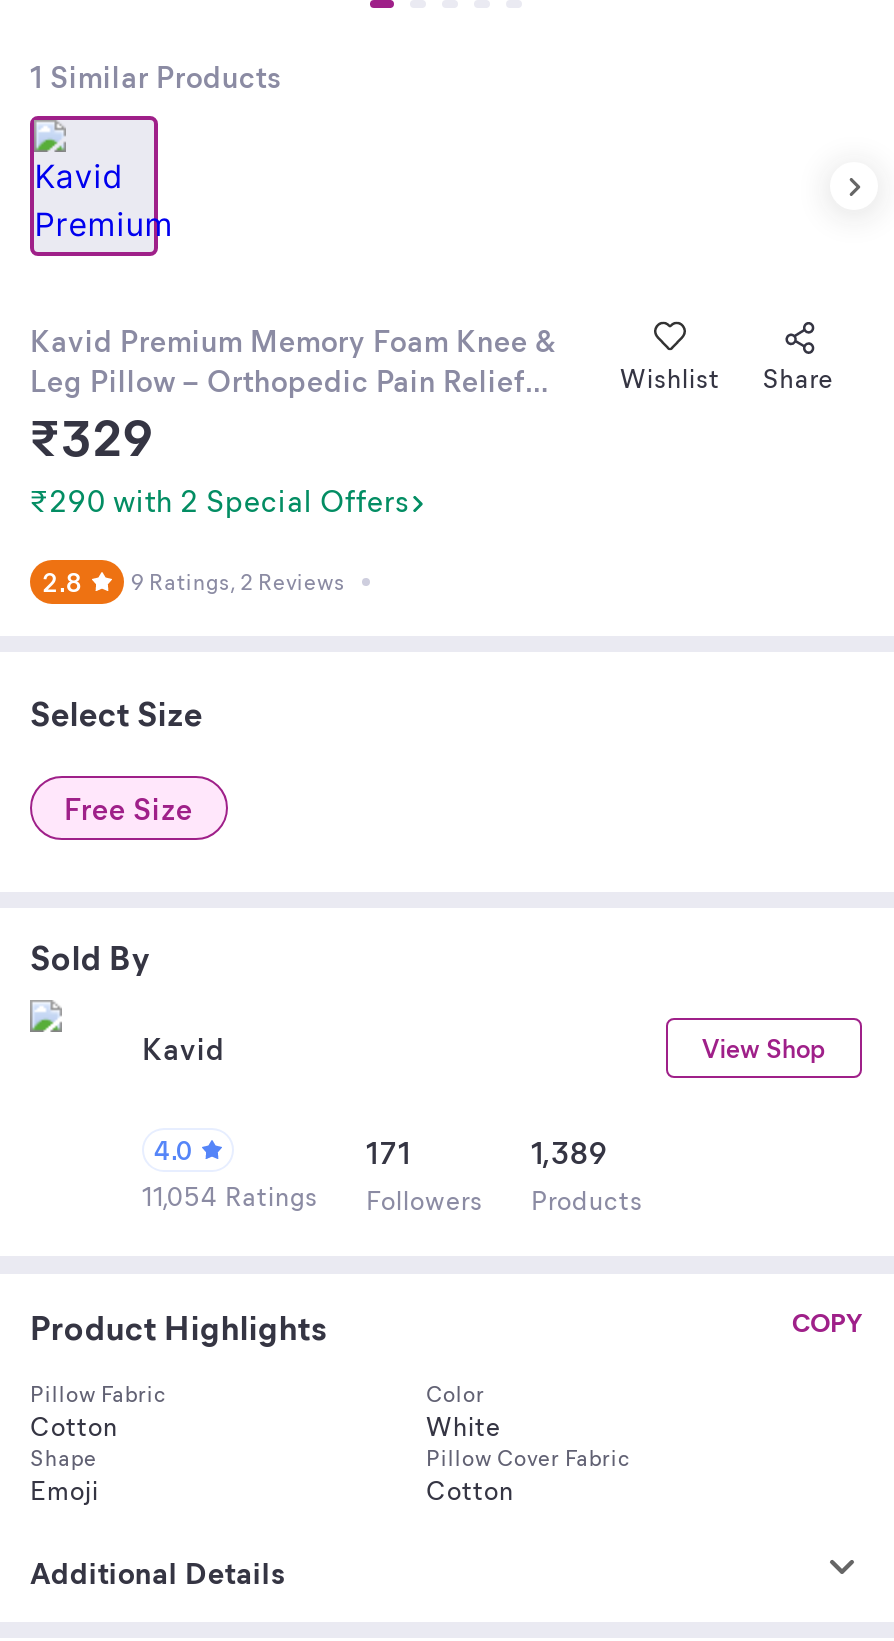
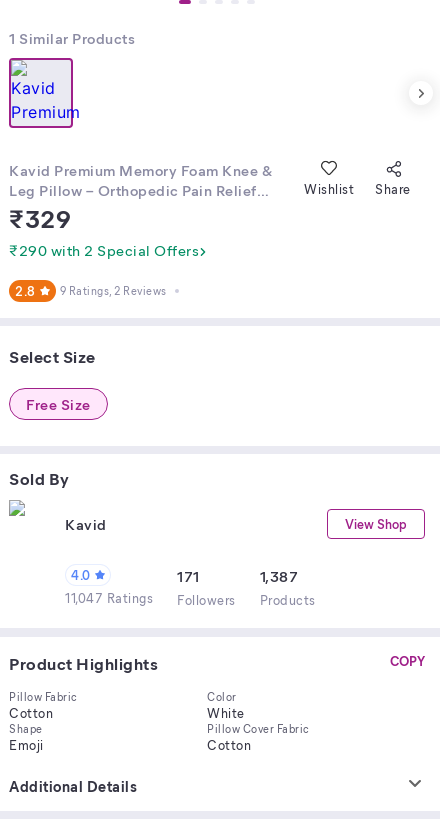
[531,1132,608,1172] 1,389 -> [259,566,298,586] 1,387
[142,1178,643,1216] 11,054 Ratings Followers Products -> [65,589,315,608] 11,047 Ratings Followers Products

